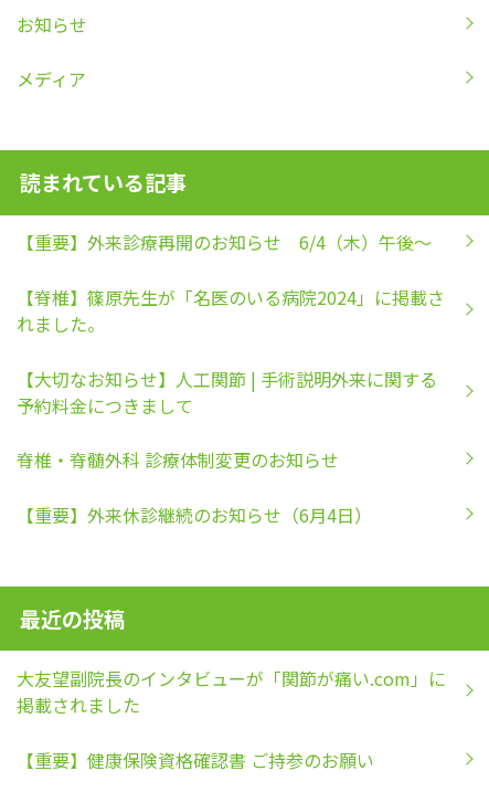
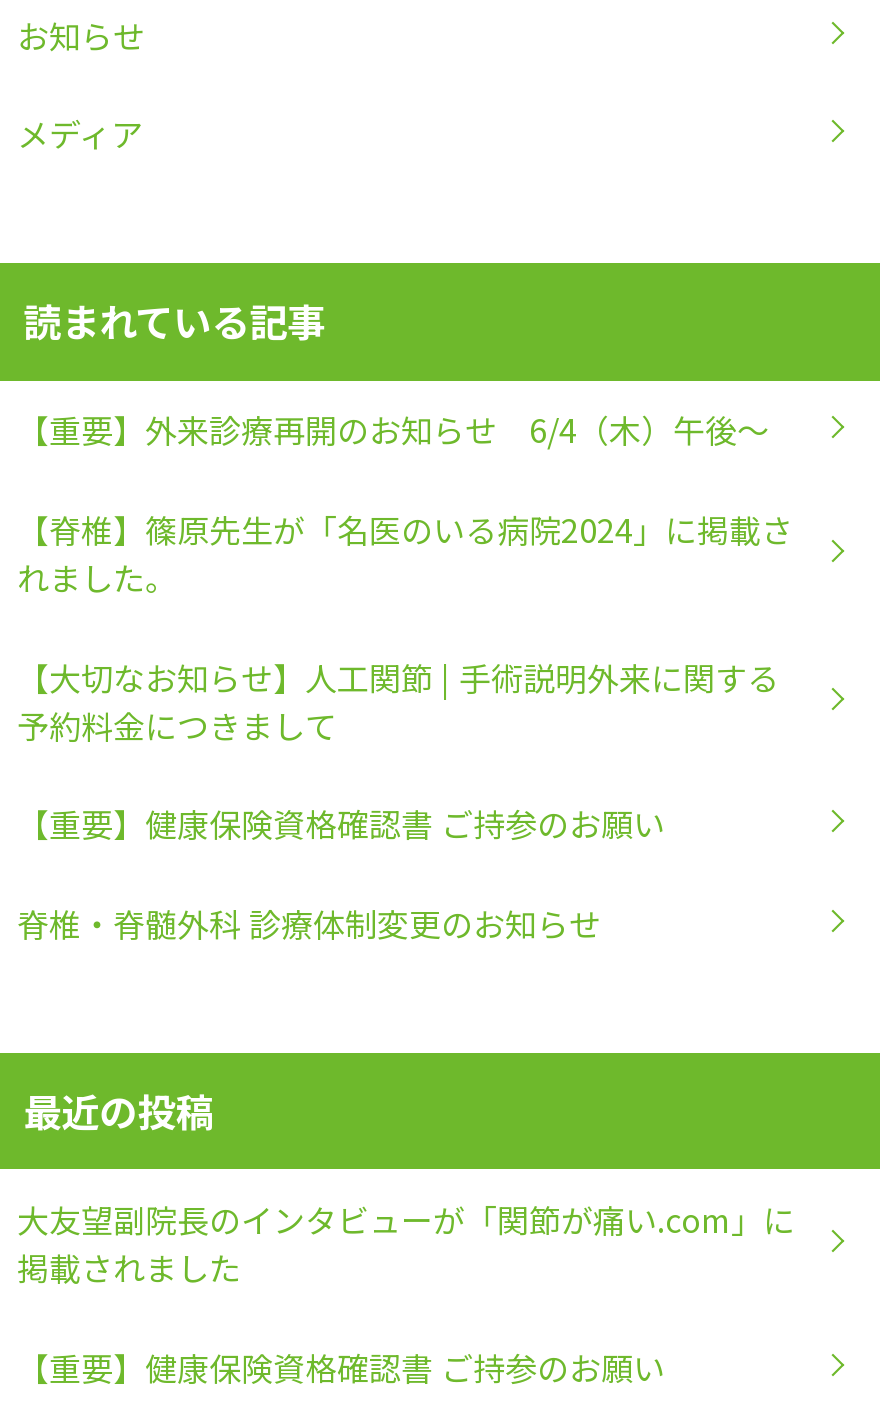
none -> [17,800,665,848] 【重要】健康保険資格確認書 ご持参のお願い
moved [17,447,339,473] -> [17,899,601,947]: 脊椎・脊髄外科 診療体制変更のお知らせ
[17,501,372,528] 【重要】外来休診継続のお知らせ（6月4日） -> none

